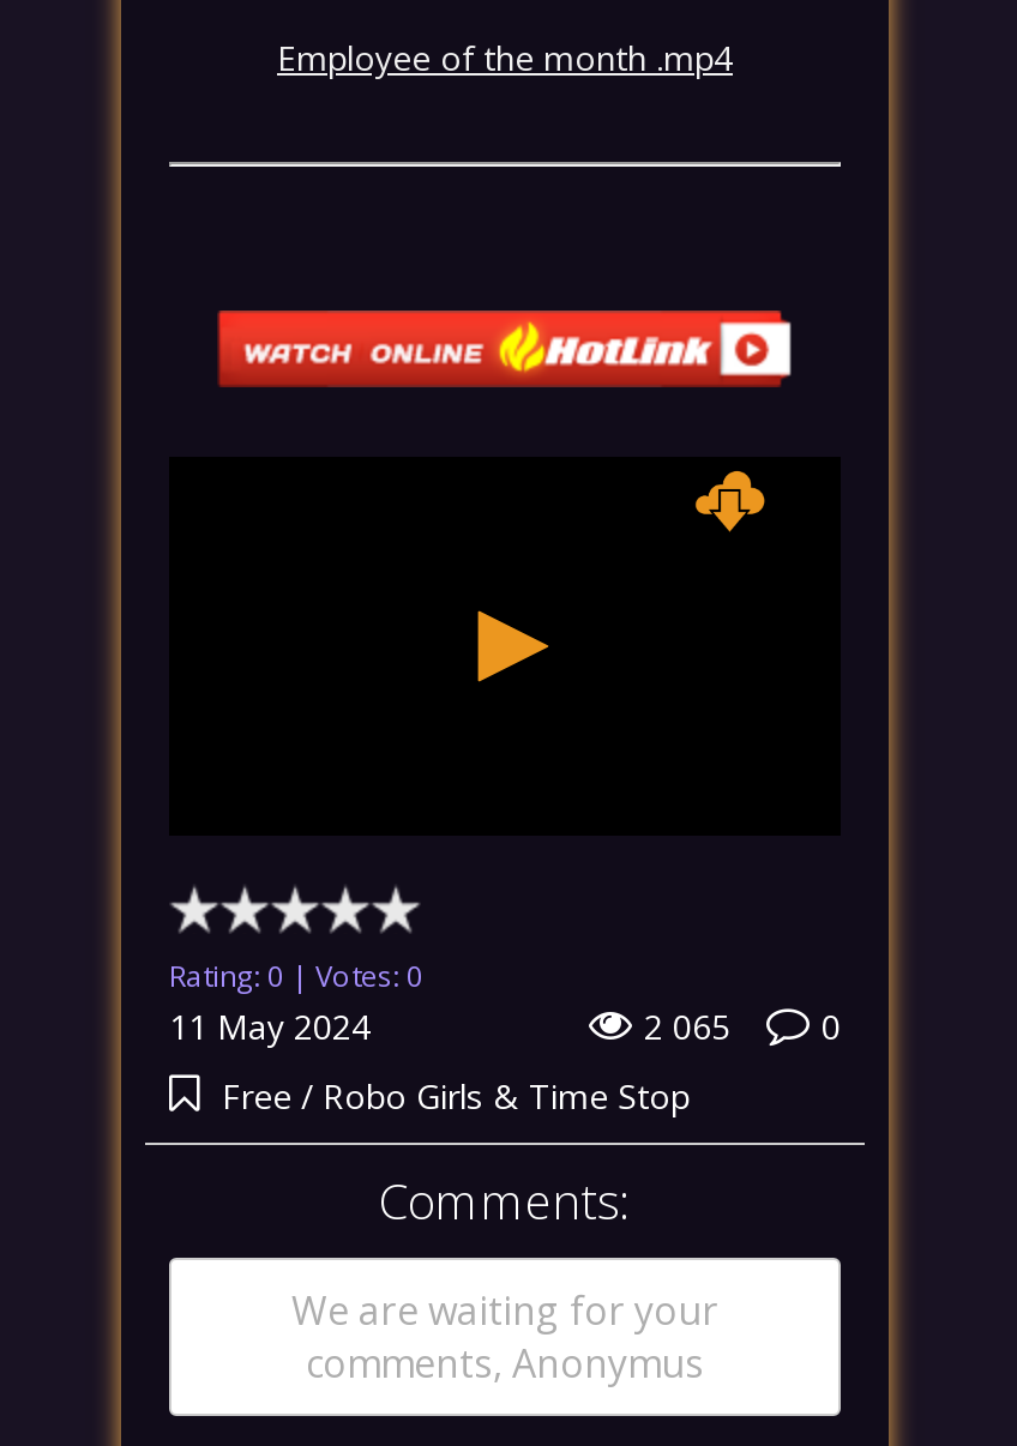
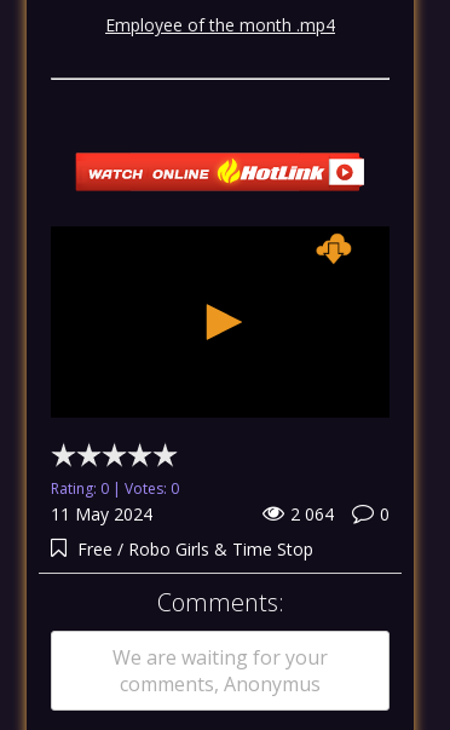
[644,1003,841,1048] 2 065 0 -> [290,502,390,525] 2 064 0

